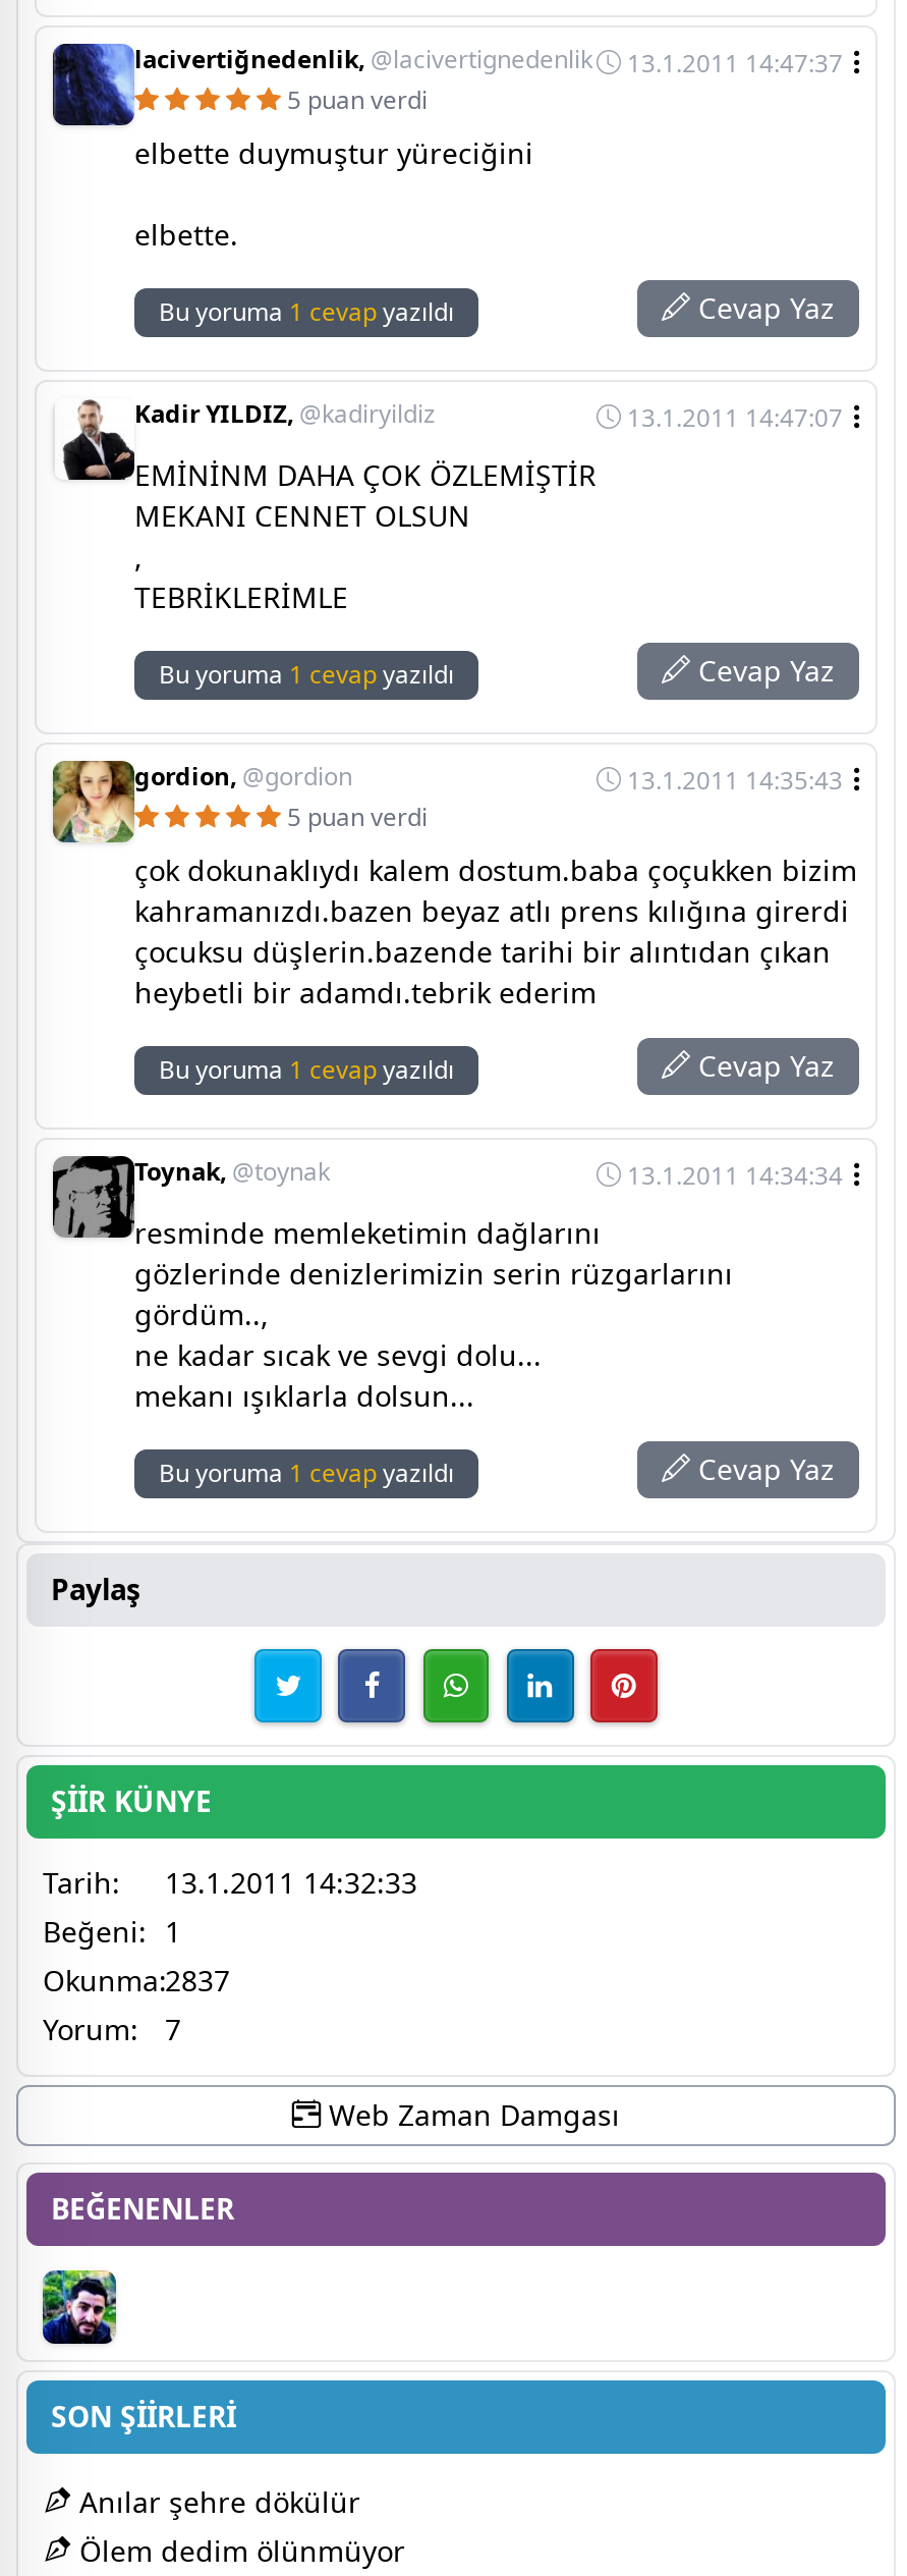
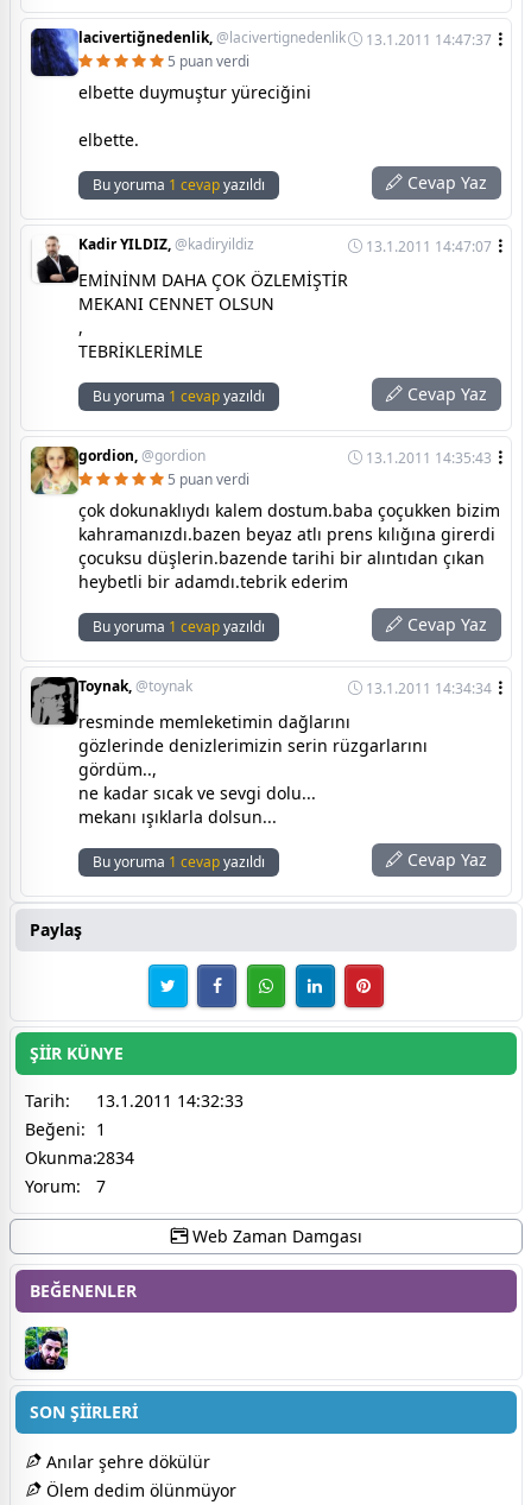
[43,1960,230,1998] Okunma:2837 -> [25,1146,134,1168] Okunma:2834

